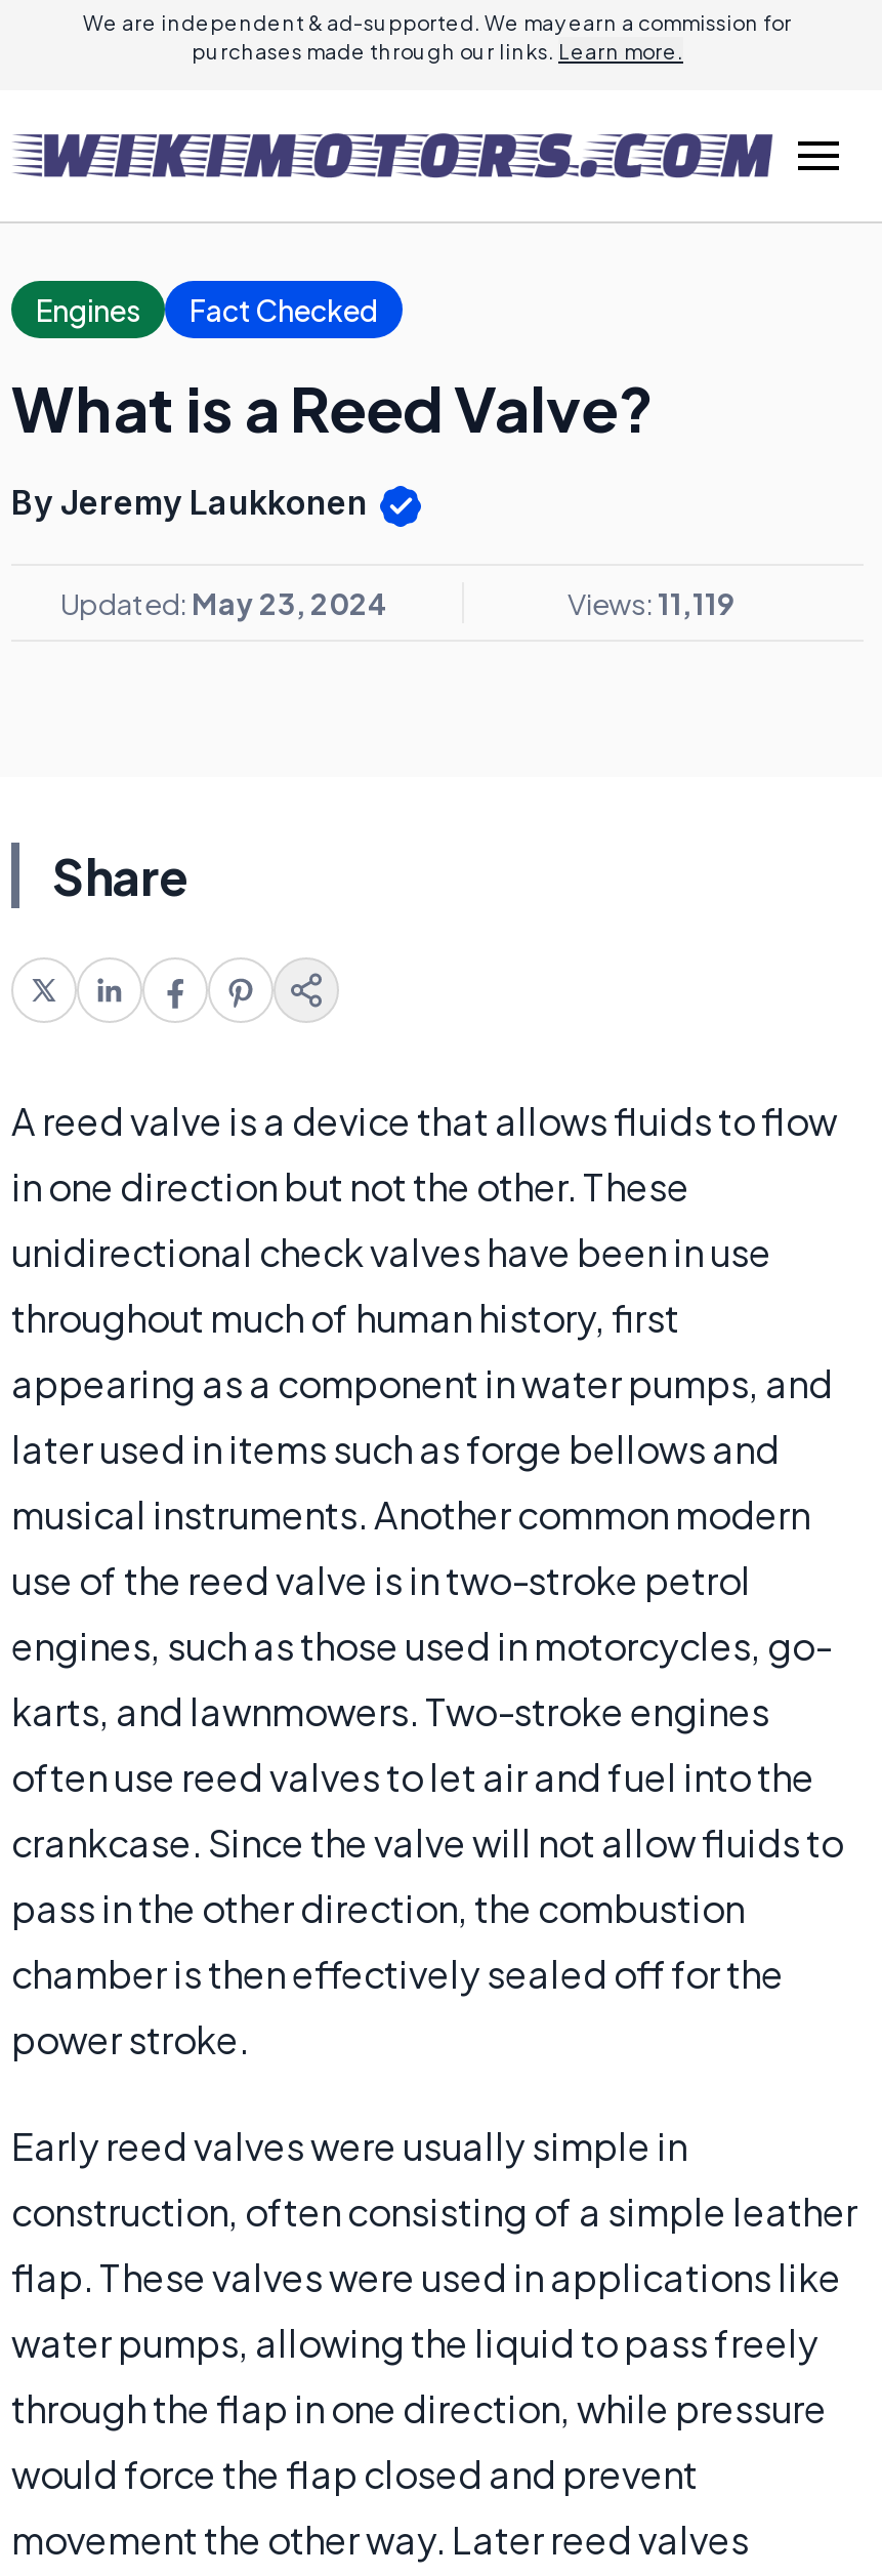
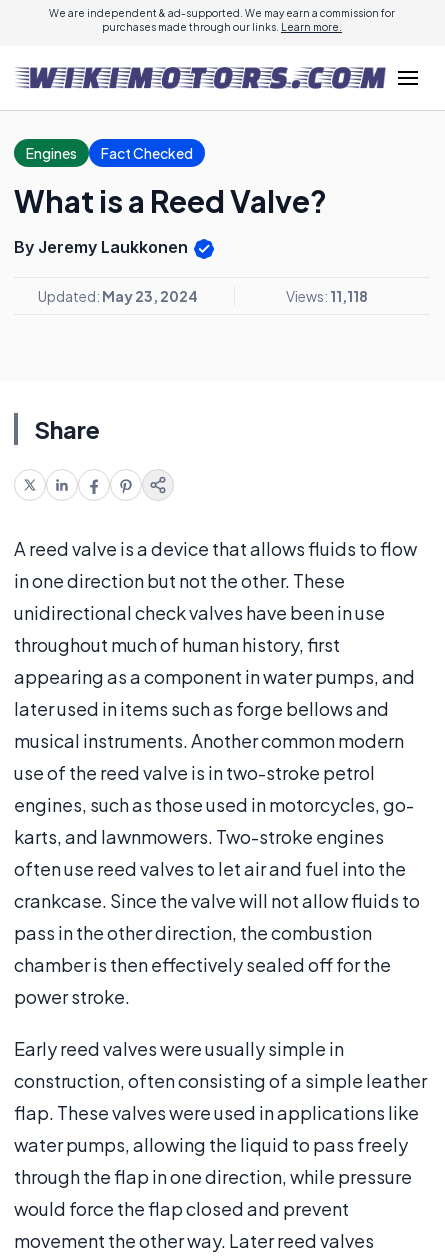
[568,583,736,620] Views: 11,119 -> [285,287,367,305] Views: 11,118

